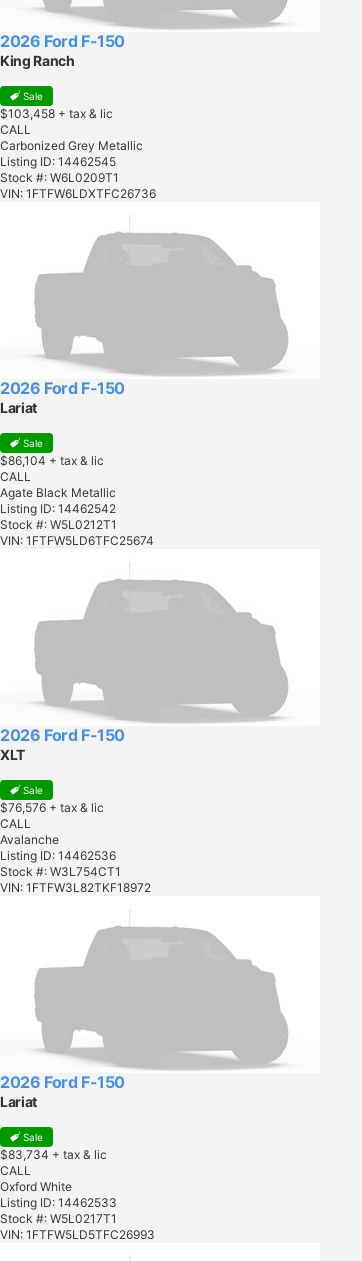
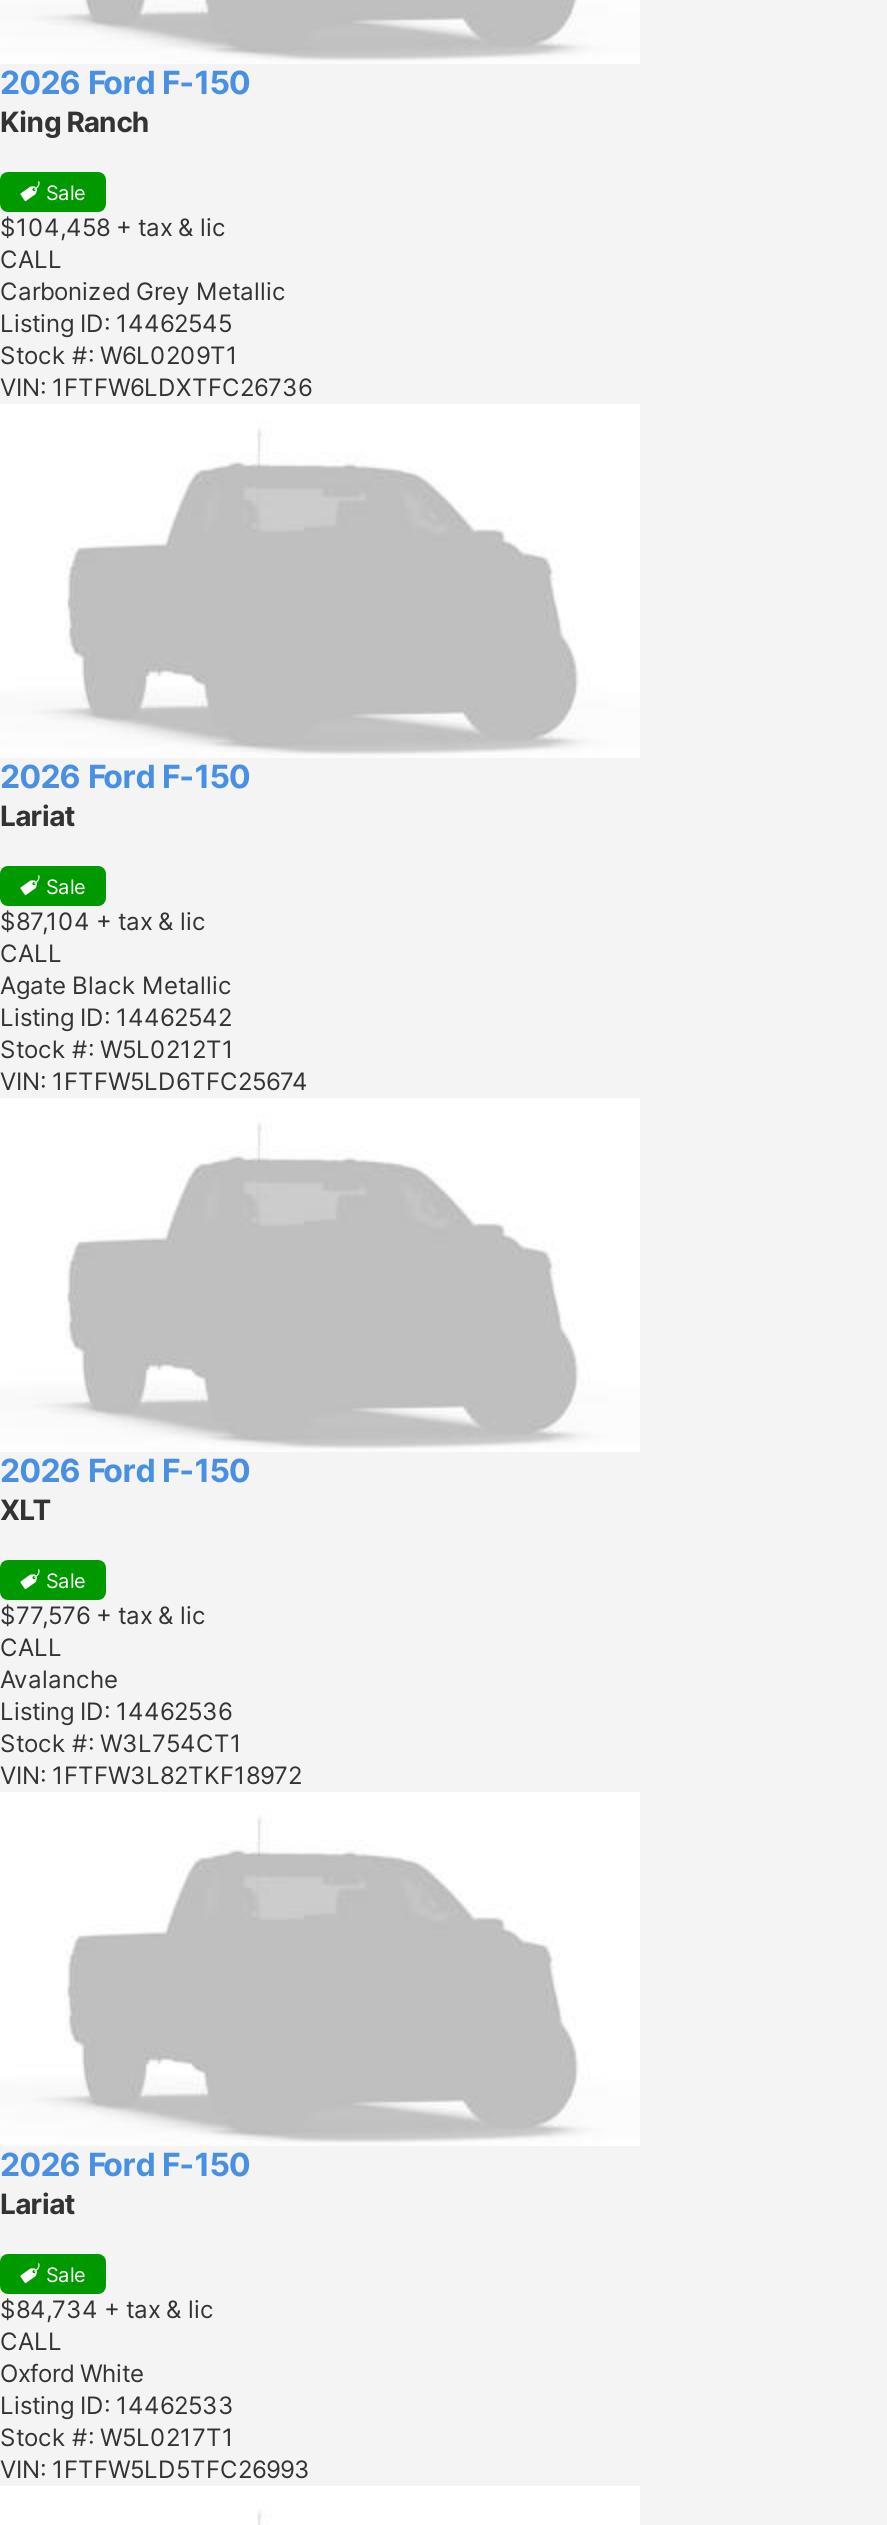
[0,105,113,120] $103,458 + tax & lic -> [0,211,226,241] $104,458 + tax & lic
[0,452,104,467] $86,104+ tax & lic -> [0,905,206,935] $87,104+ tax & lic
[0,799,104,814] $76,576+ tax & lic -> [0,1599,206,1629] $77,576+ tax & lic
[0,1146,107,1161] $83,734+ tax & lic -> [0,2293,214,2323] $84,734+ tax & lic

